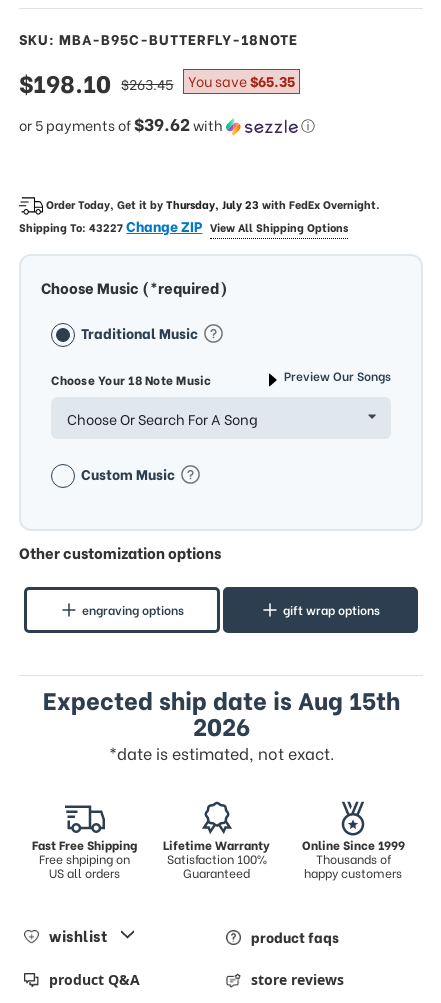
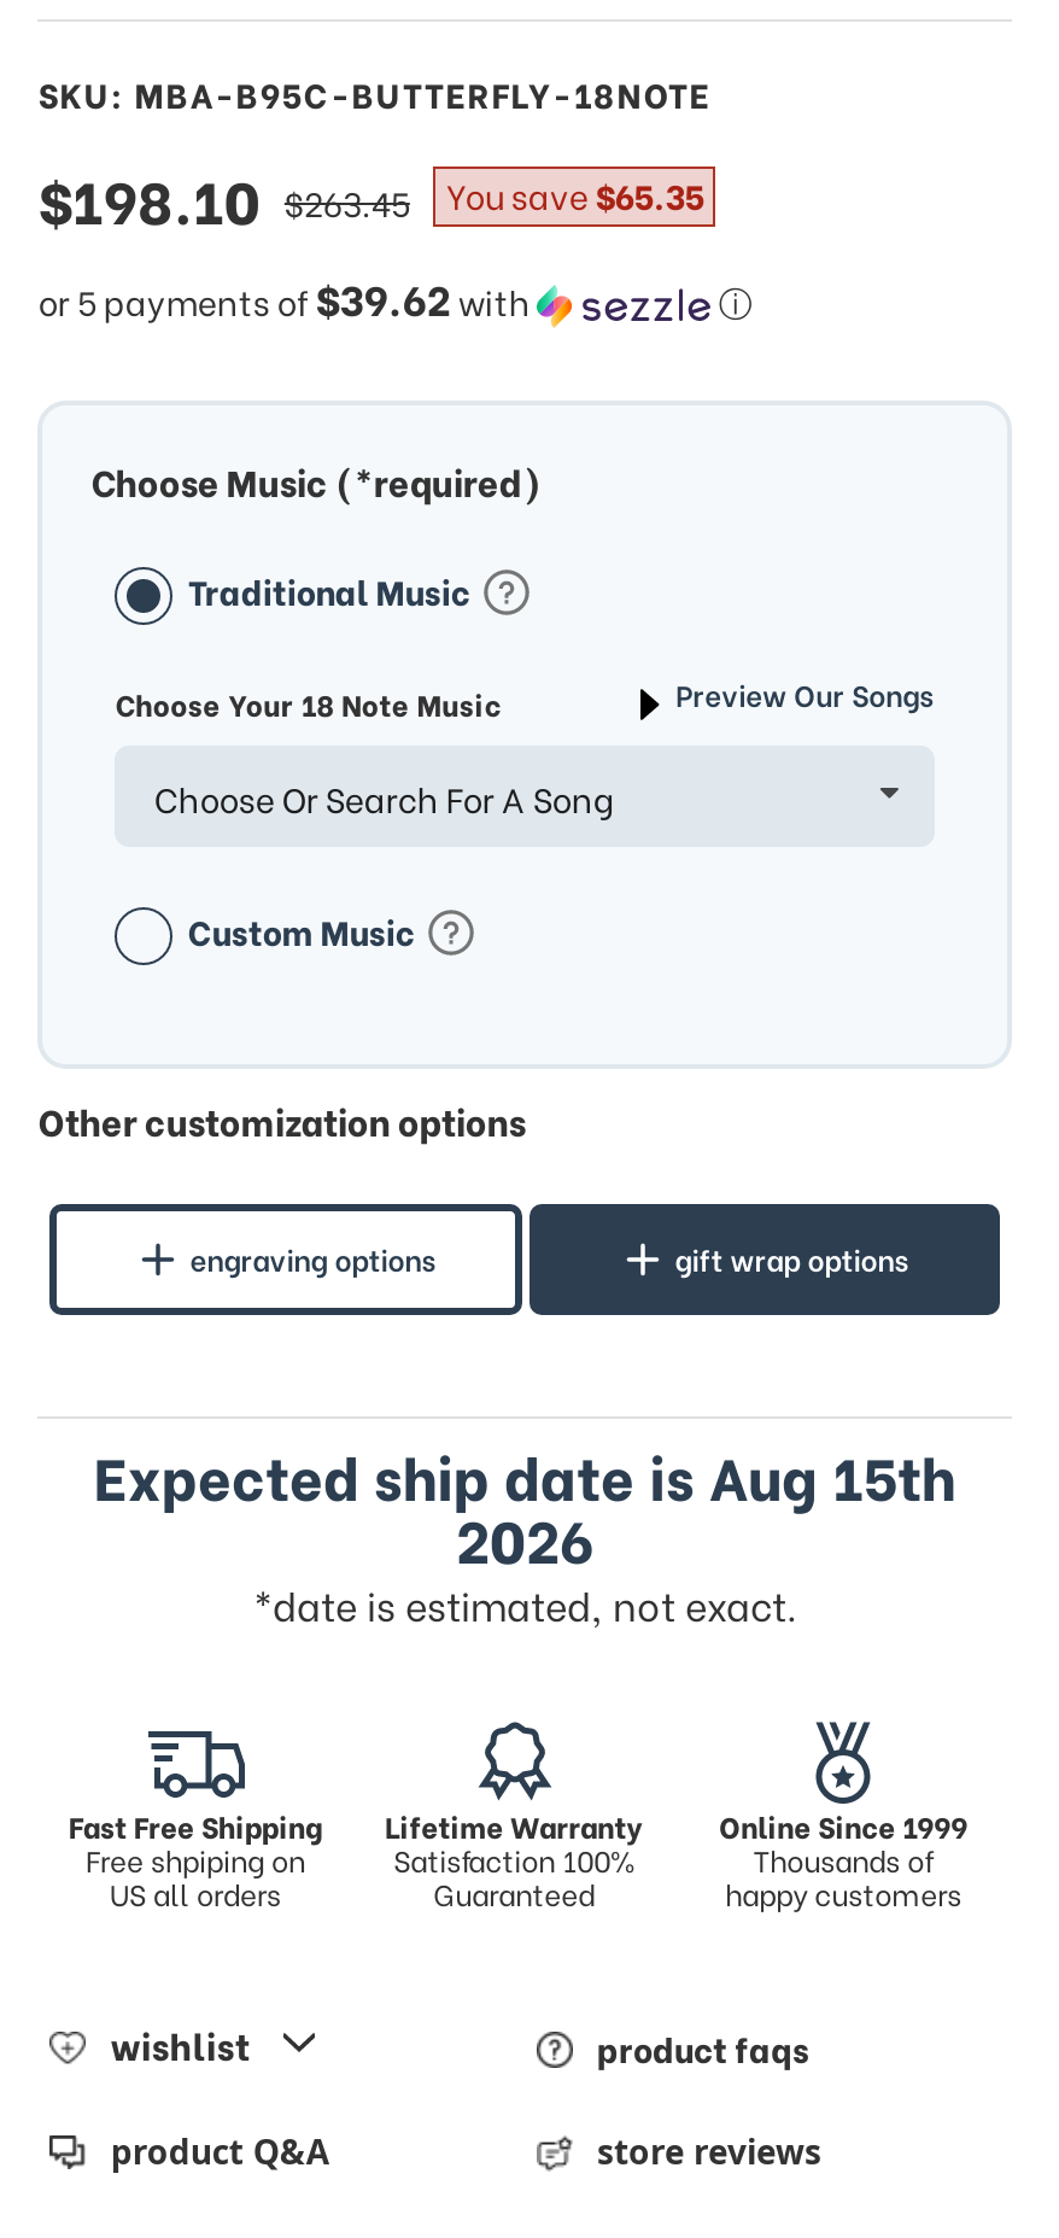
[19,196,380,236] Order Today, Get it by Thursday, July 23 with FedEx Overnight. | Shipping To: 43227 Change ZIP View All Shipping Options -> none

